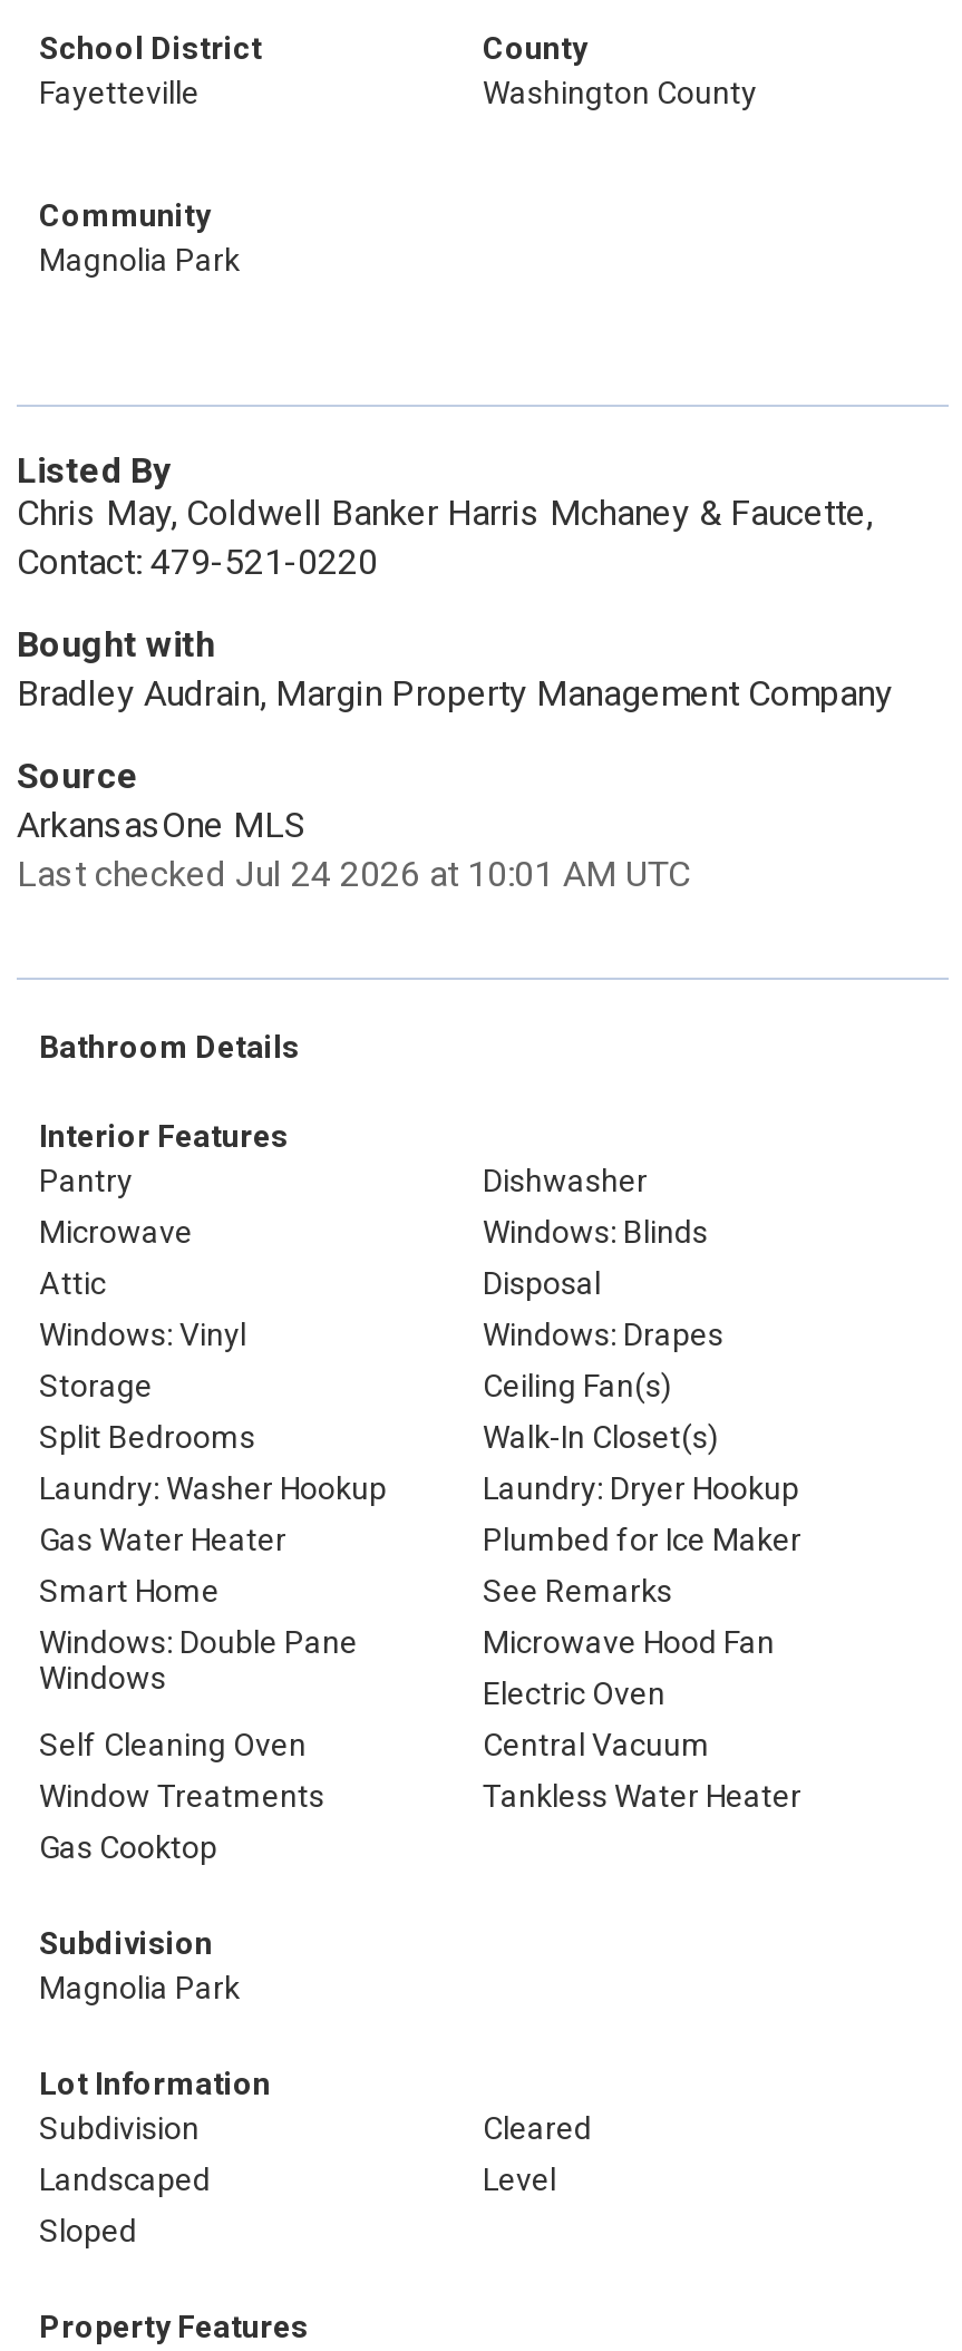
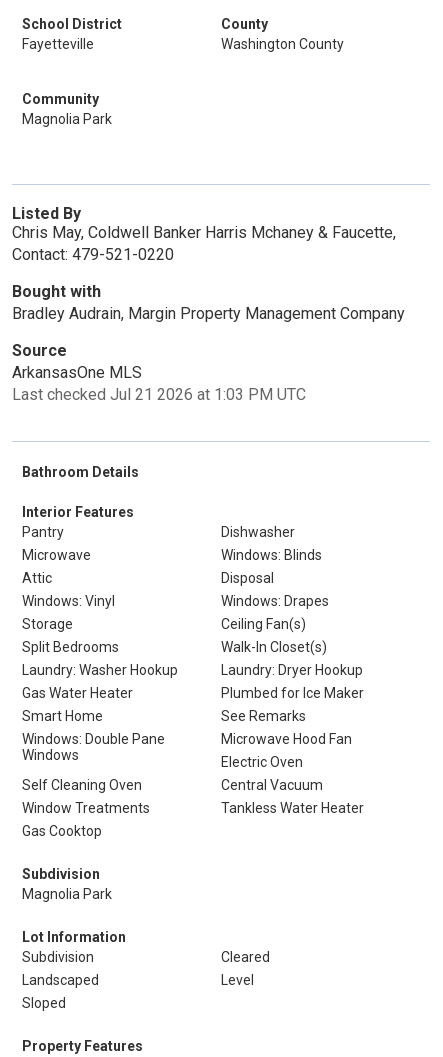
[17,853,690,895] Last checked Jul 24 2026 at 10:01 AM UTC -> [12,385,306,404] Last checked Jul 21 2026 at 1:03 PM UTC

